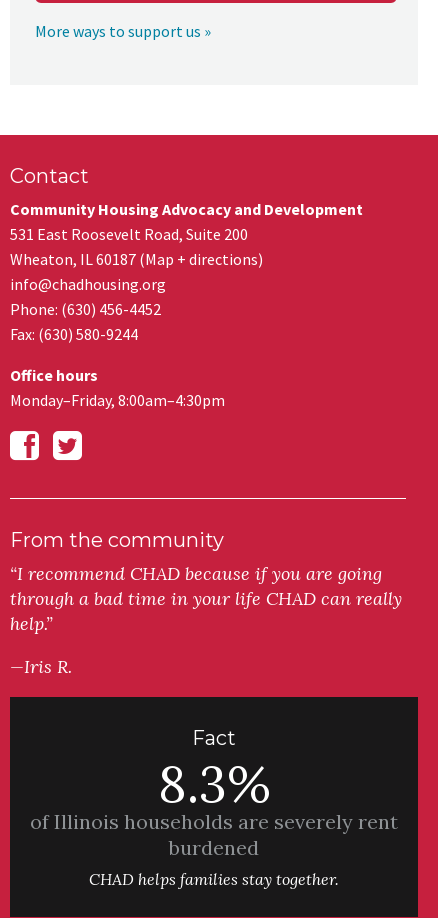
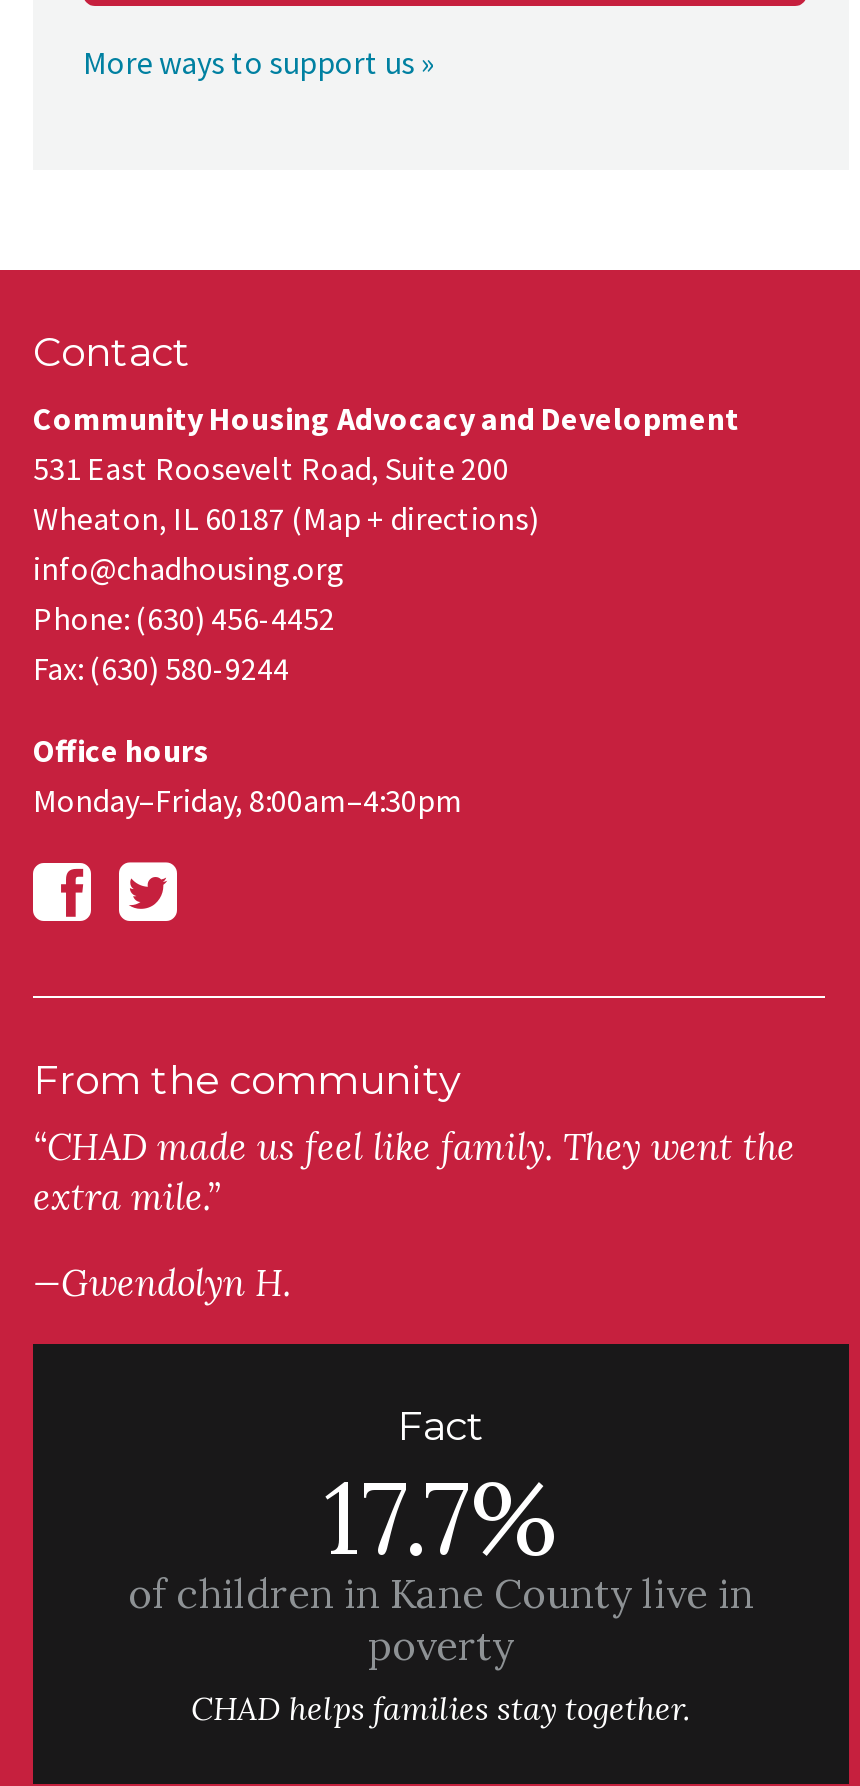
[10,562,402,635] “I recommend CHAD because if you are going | through a bad time in your life CHAD can really | help.” -> [33,1124,795,1220] “CHAD made us feel like family. They went the | extra mile.”
[10,655,72,678] —Iris R. -> [33,1260,291,1306] —Gwendolyn H.
[30,752,398,860] 8.3% | of Illinois households are severely rent | burdened -> [128,1454,754,1670] 17.7% | of children in Kane County live in | poverty

